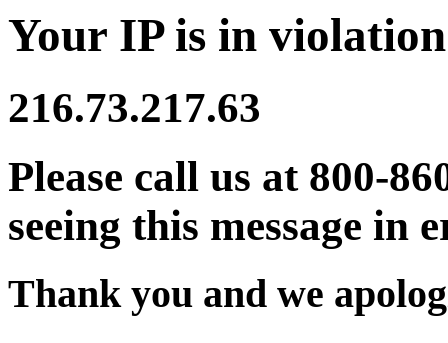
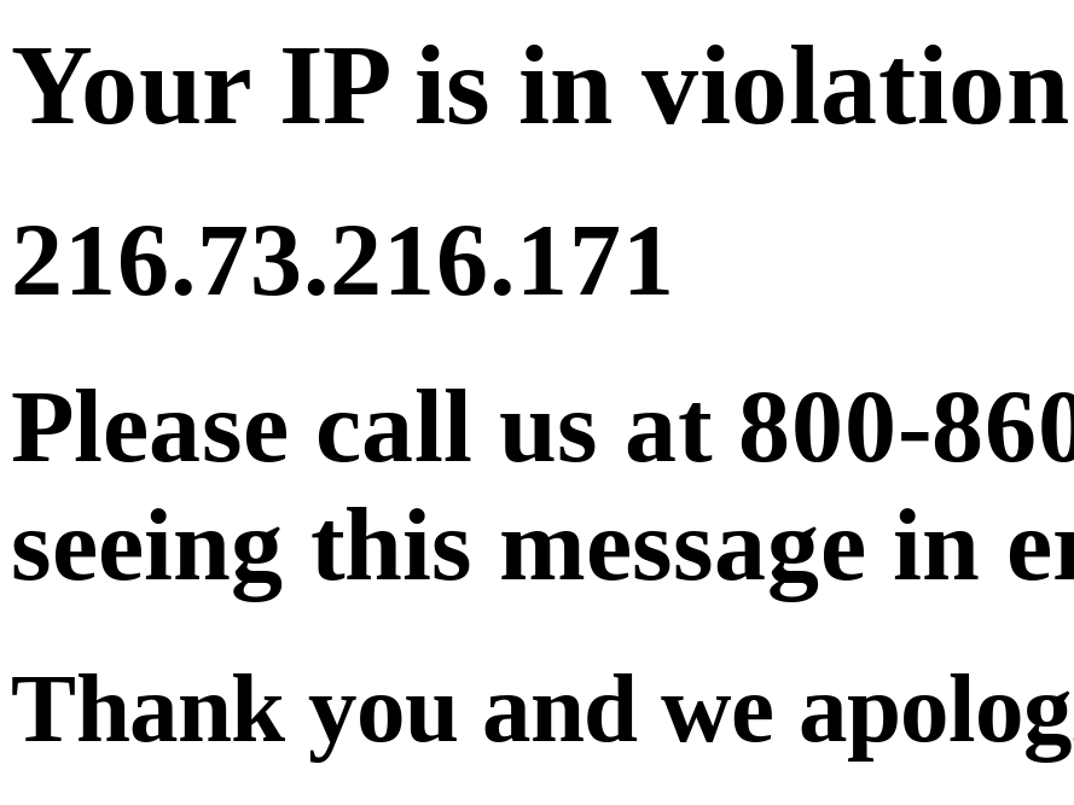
[8,84,261,131] 216.73.217.63 -> [11,204,675,317] 216.73.216.171

